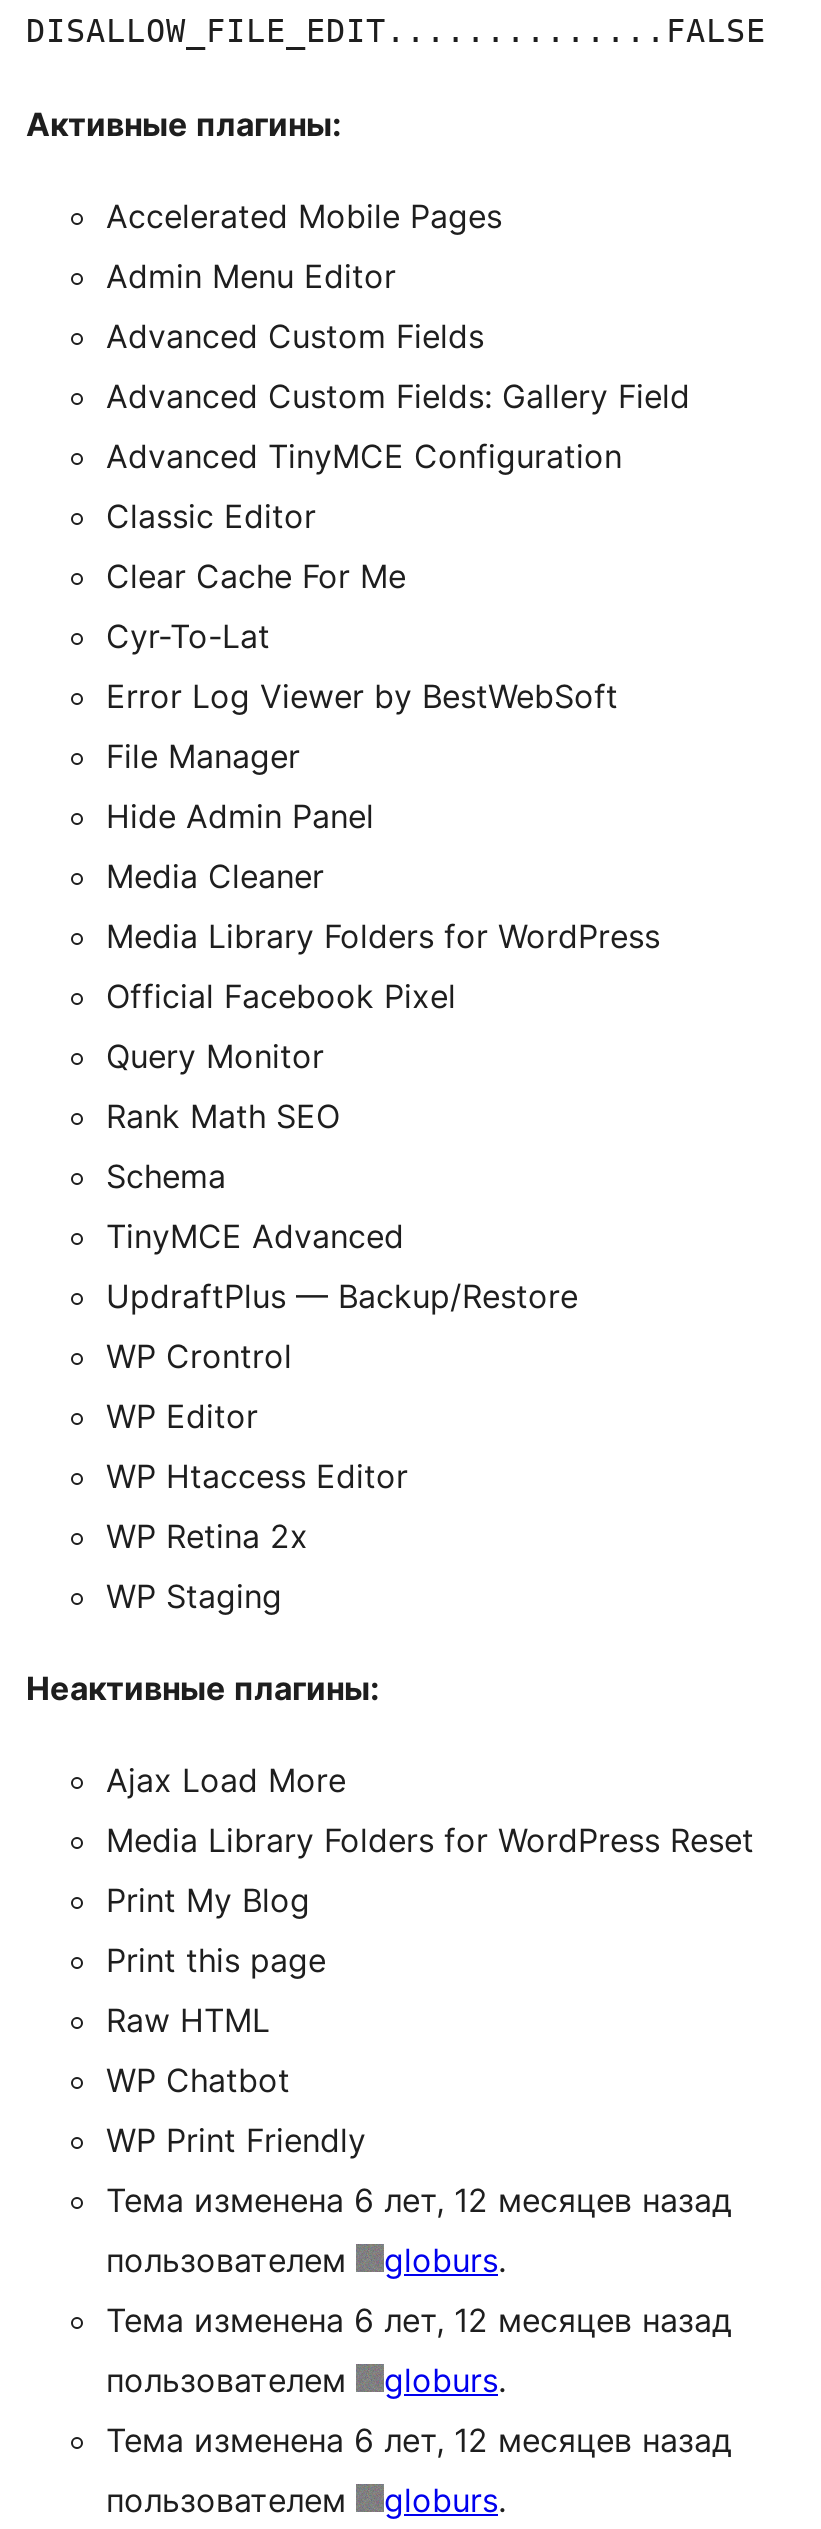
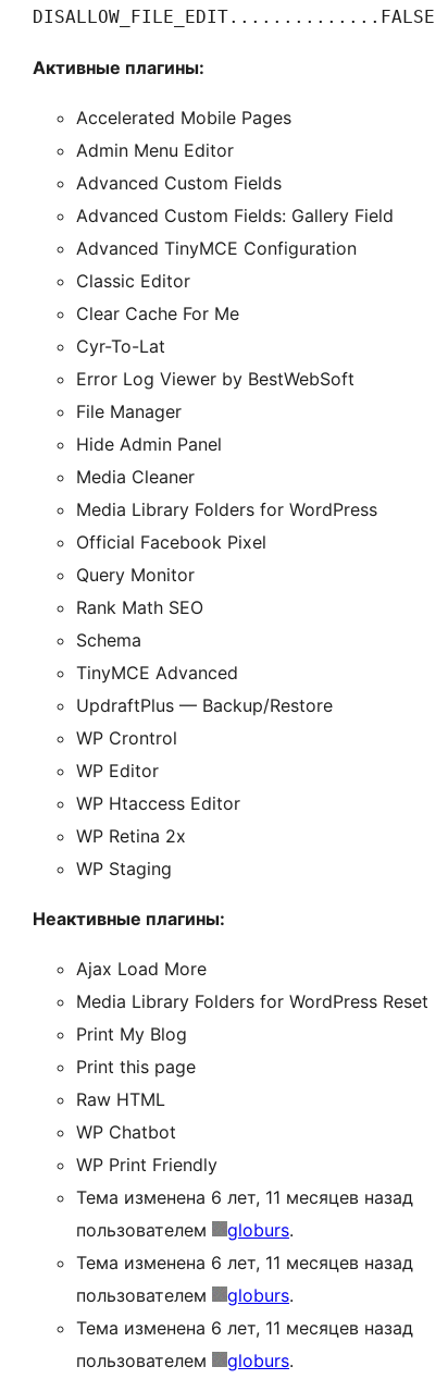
[106,2180,732,2220] Тема изменена 6 лет, 12 месяцев назад -> [76,1186,413,1208] Тема изменена 6 лет, 11 месяцев назад
[106,2300,732,2340] Тема изменена 6 лет, 12 месяцев назад -> [76,1252,413,1273] Тема изменена 6 лет, 11 месяцев назад
[106,2420,732,2460] Тема изменена 6 лет, 12 месяцев назад -> [76,1317,413,1339] Тема изменена 6 лет, 11 месяцев назад

